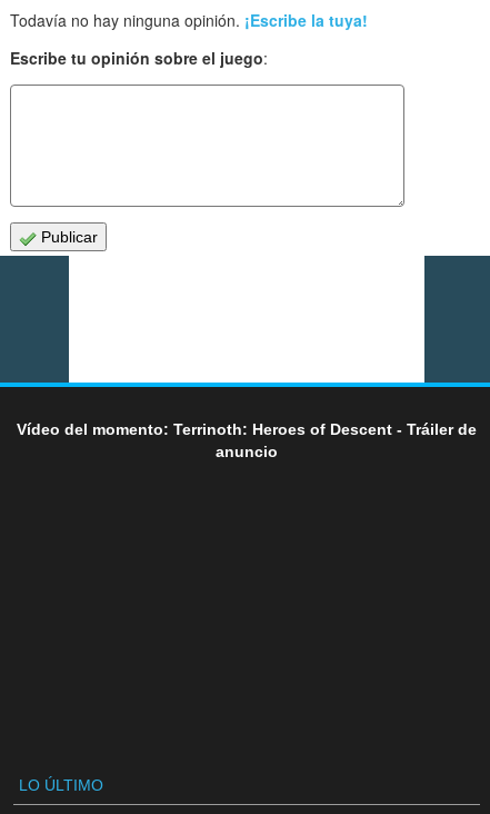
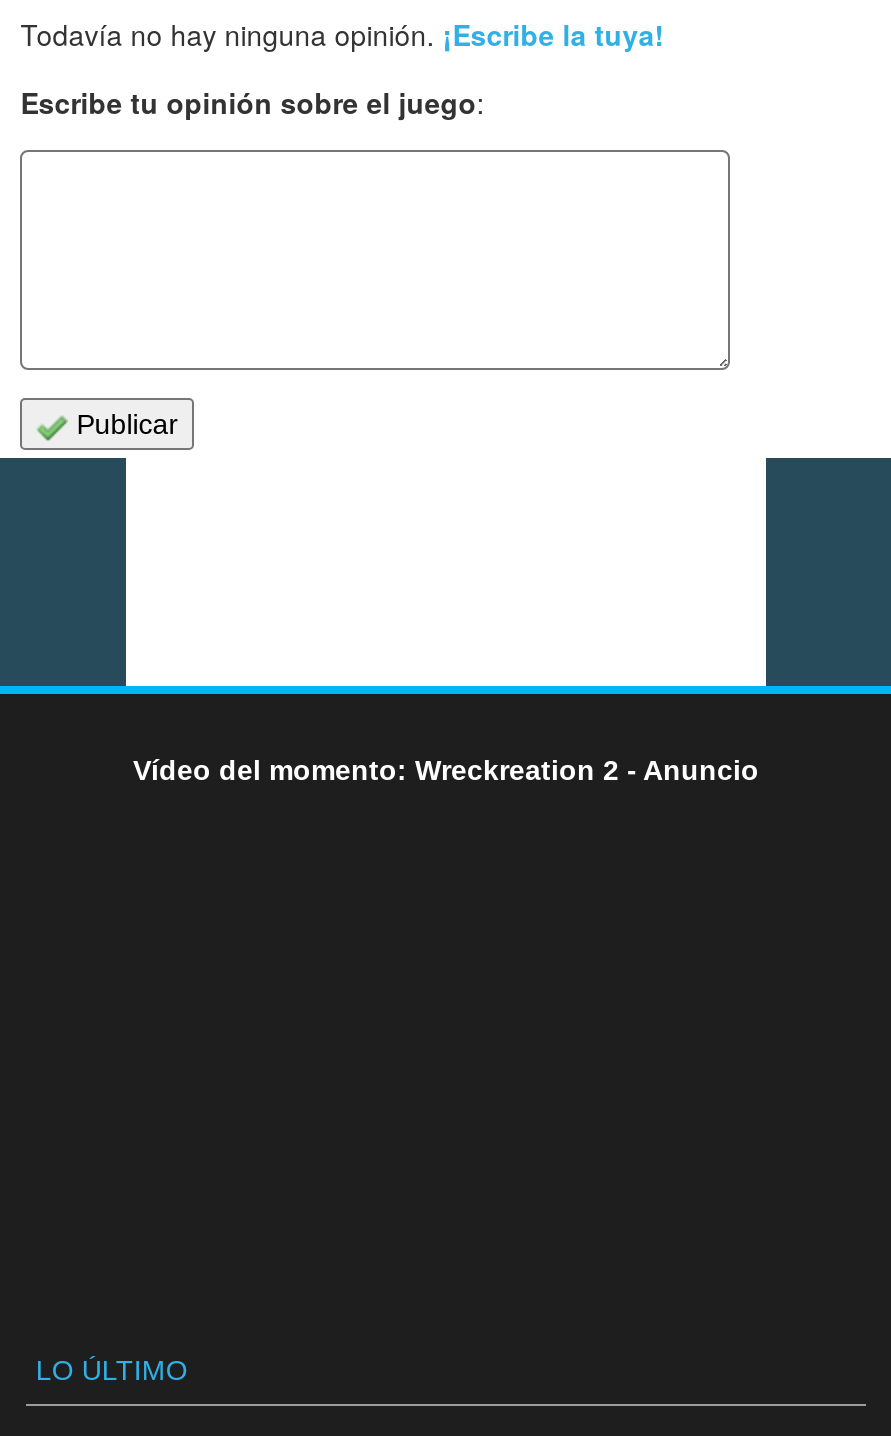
[17,420,477,460] Vídeo del momento: Terrinoth: Heroes of Descent - Tráiler de | anuncio -> [133,754,759,786] Vídeo del momento: Wreckreation 2 - Anuncio

